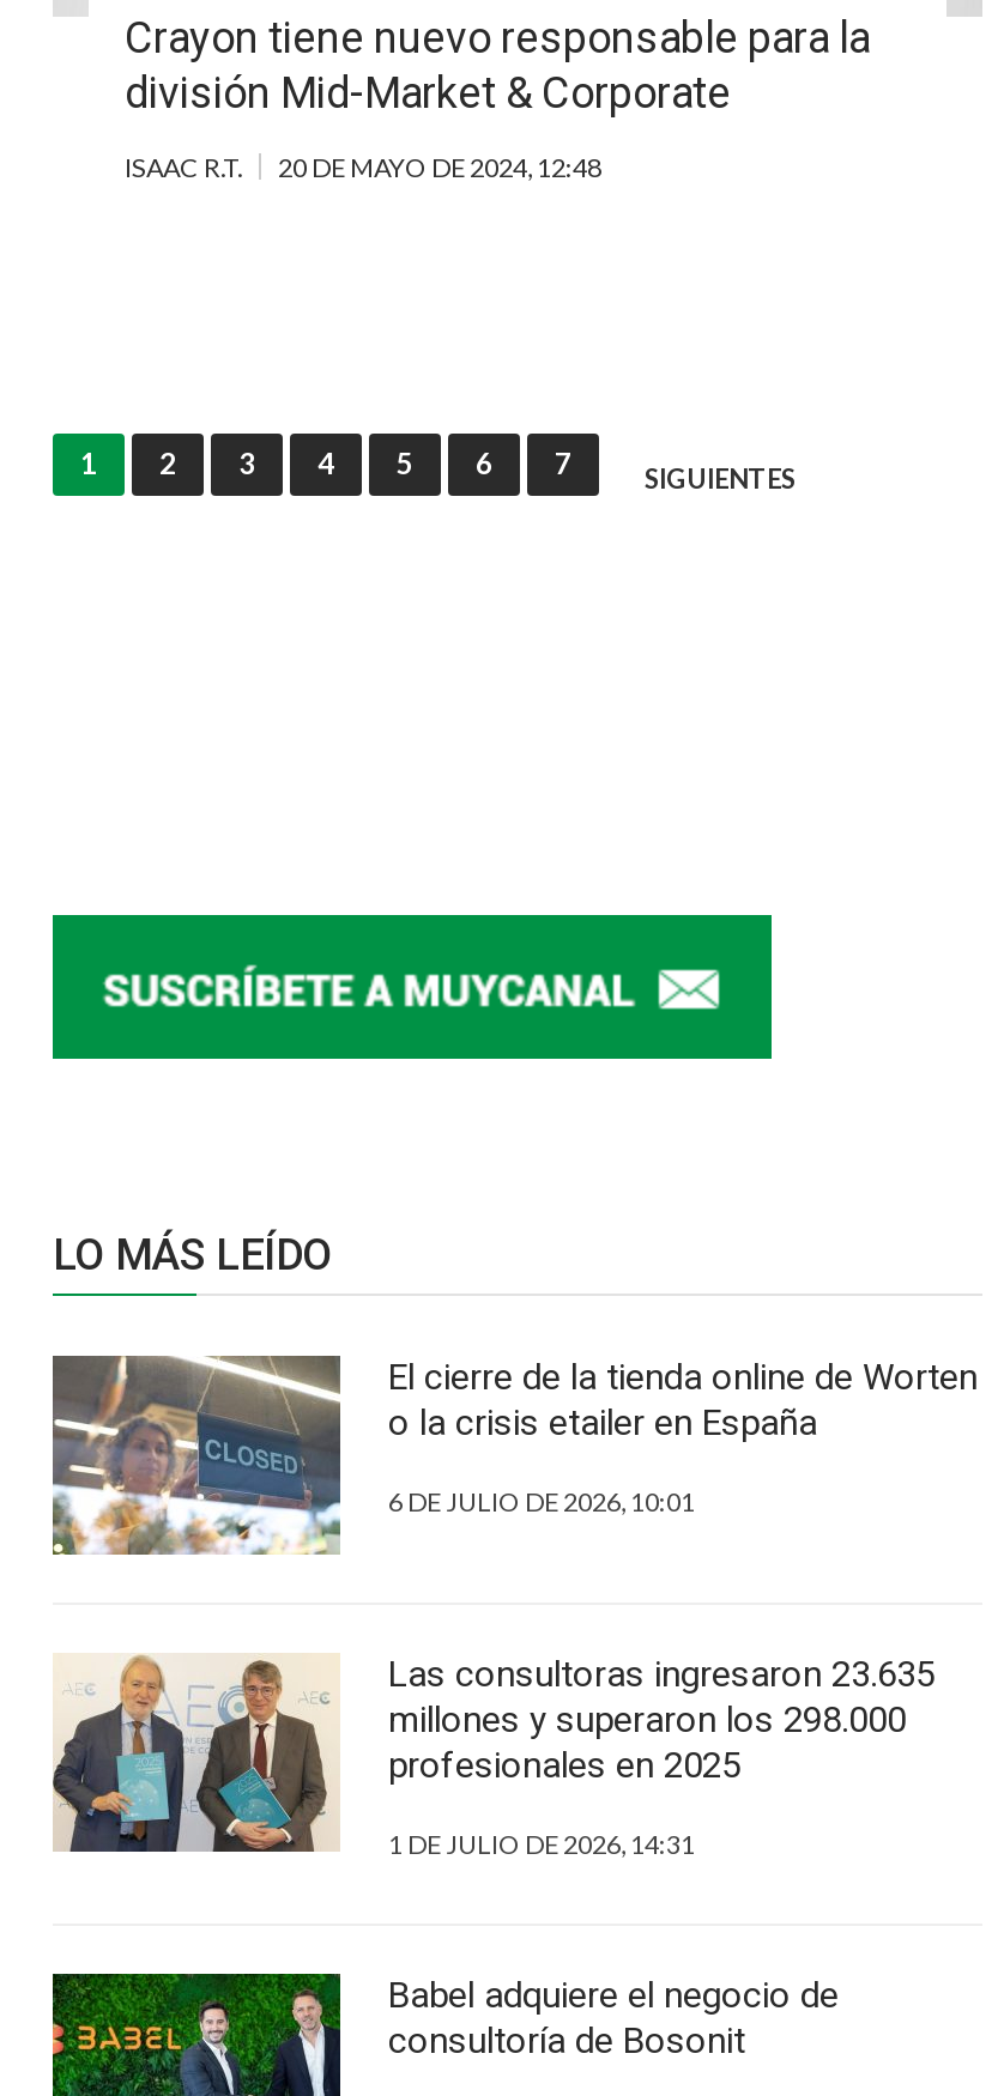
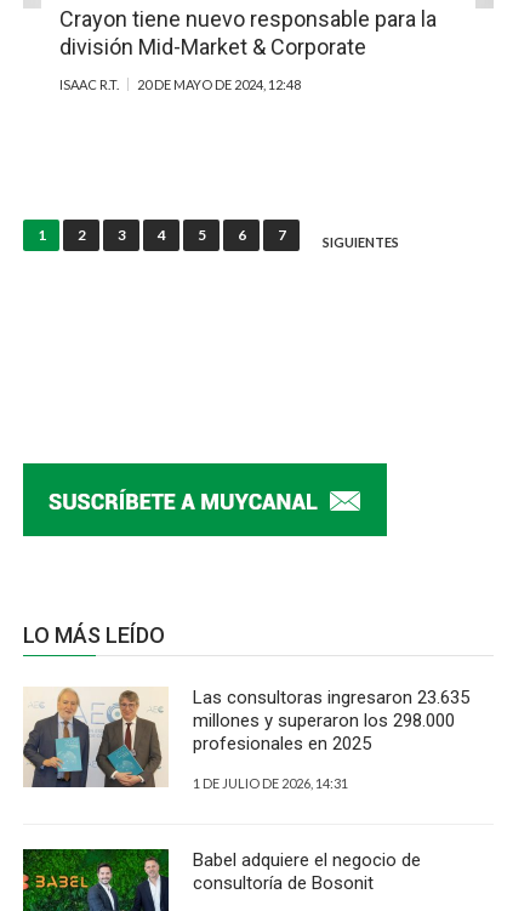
[50,1353,978,1557] [image] | El cierre de la tienda online de Worten | o la crisis etailer en España | 6 DE JULIO DE 2026, 10:01 -> none

